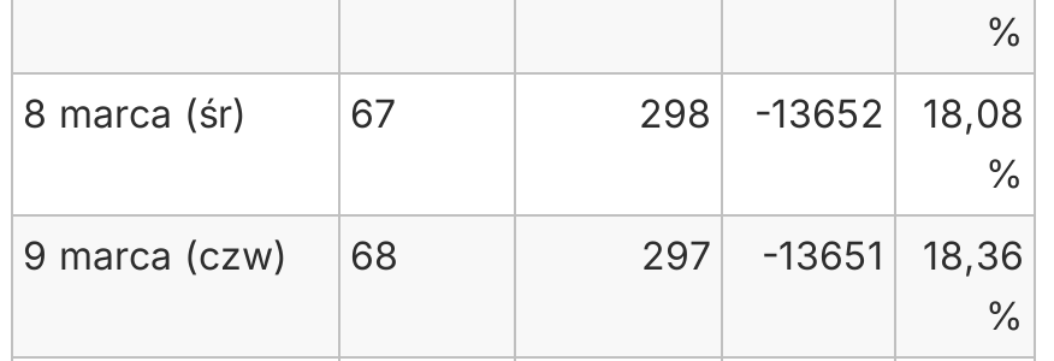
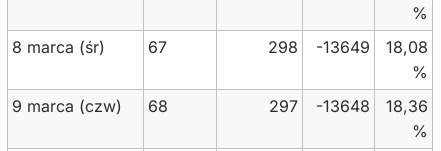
[639,89,1024,137] 298 -13652 18,08 -> [268,37,428,57] 298 -13649 18,08
[641,231,1024,279] 297 -13651 18,36 -> [269,96,428,116] 297 -13648 18,36

